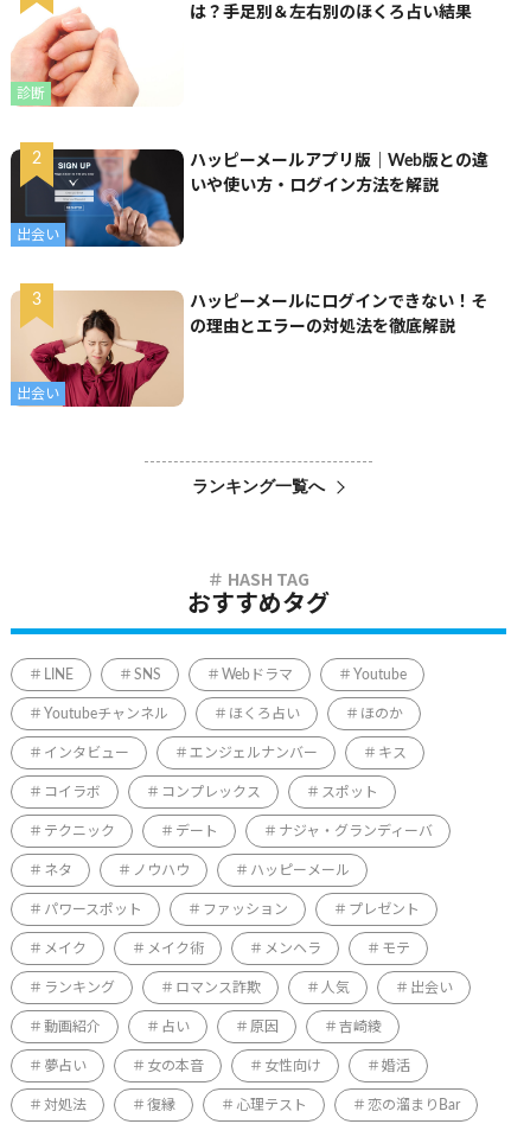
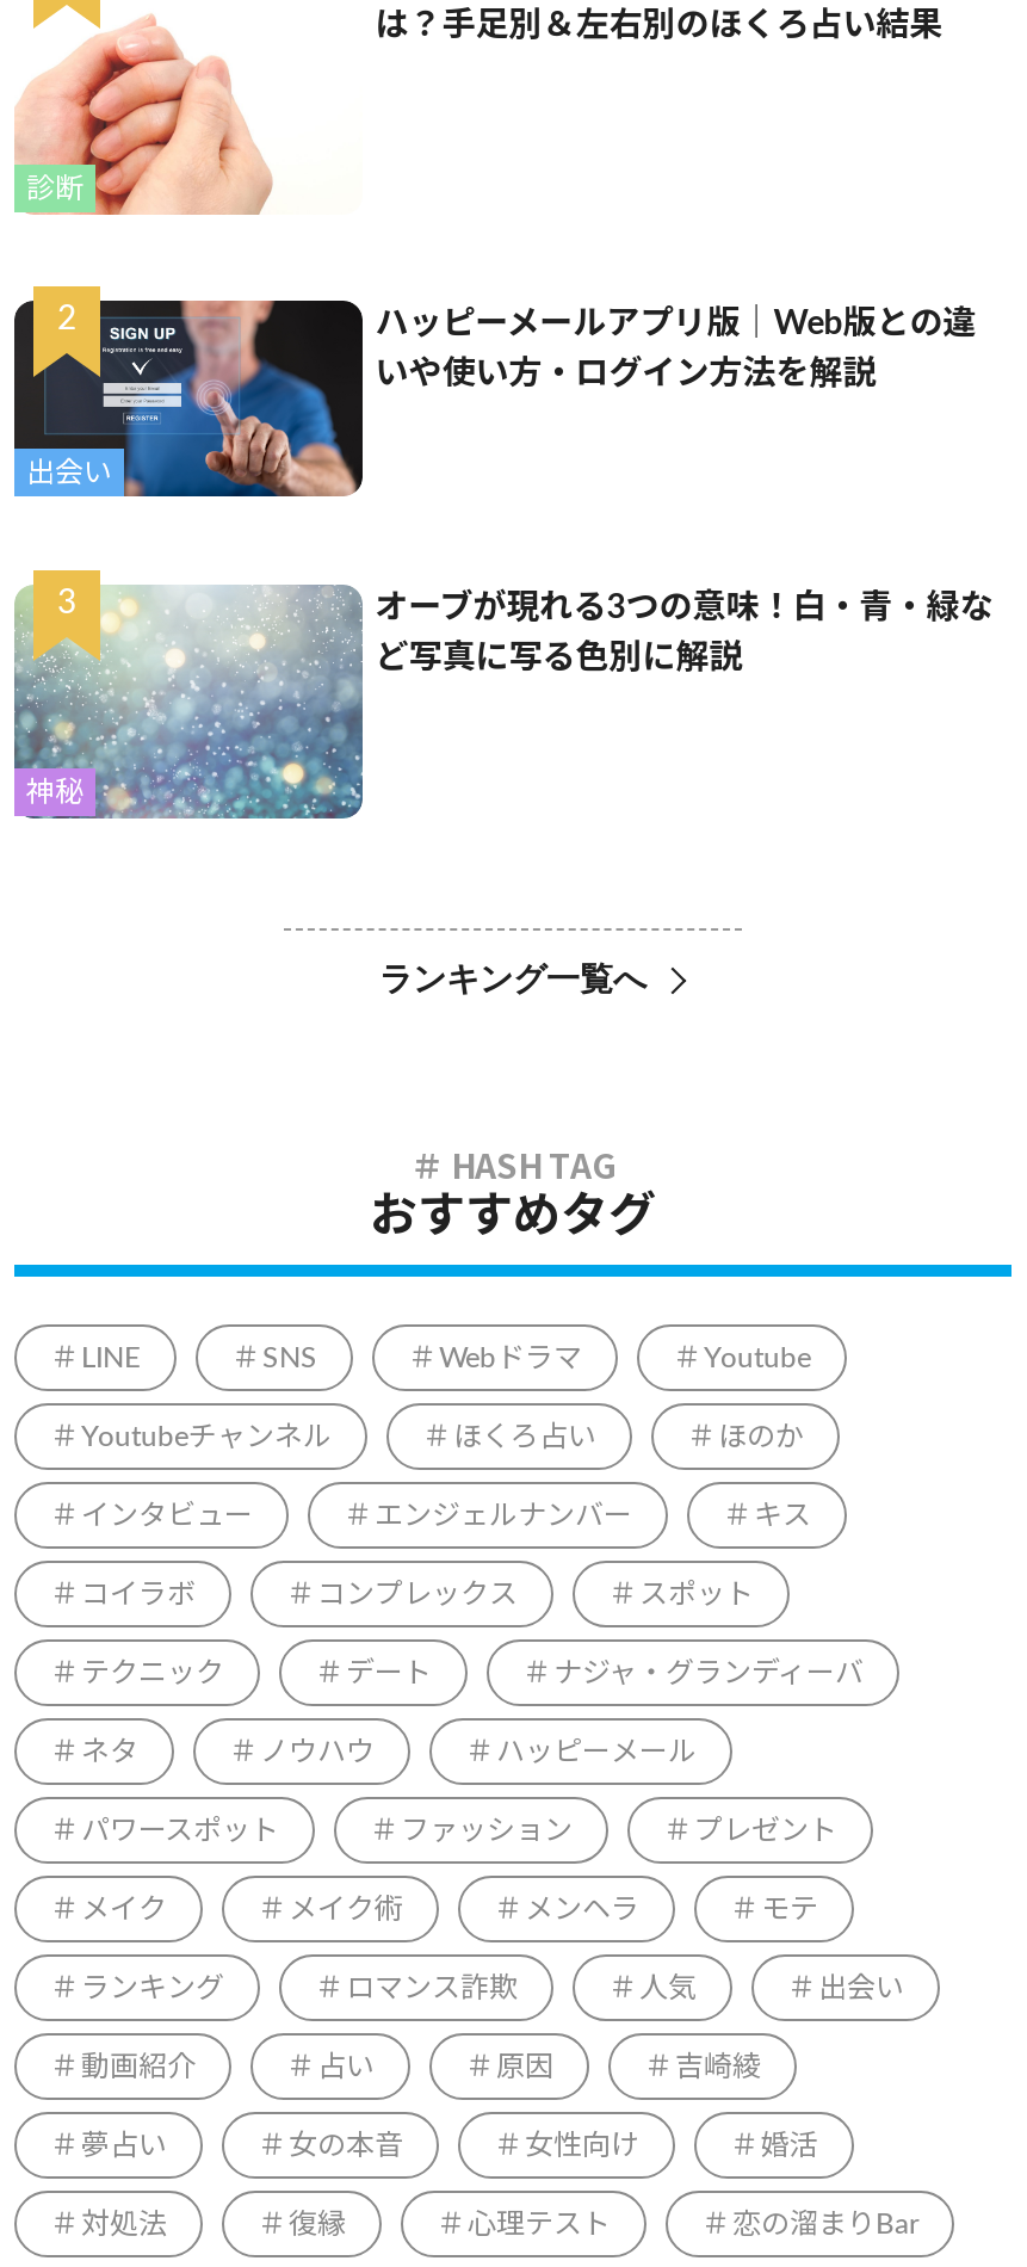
[11,290,184,408] [image] | 出会い -> [12,585,365,821] [image] | 神秘
[190,294,488,311] ハッピーメールにログインできない！そ -> [375,592,993,625] オーブが現れる3つの意味！白・青・緑な
[190,319,456,336] の理由とエラーの対処法を徹底解説 -> [375,642,743,675] ど写真に写る色別に解説

